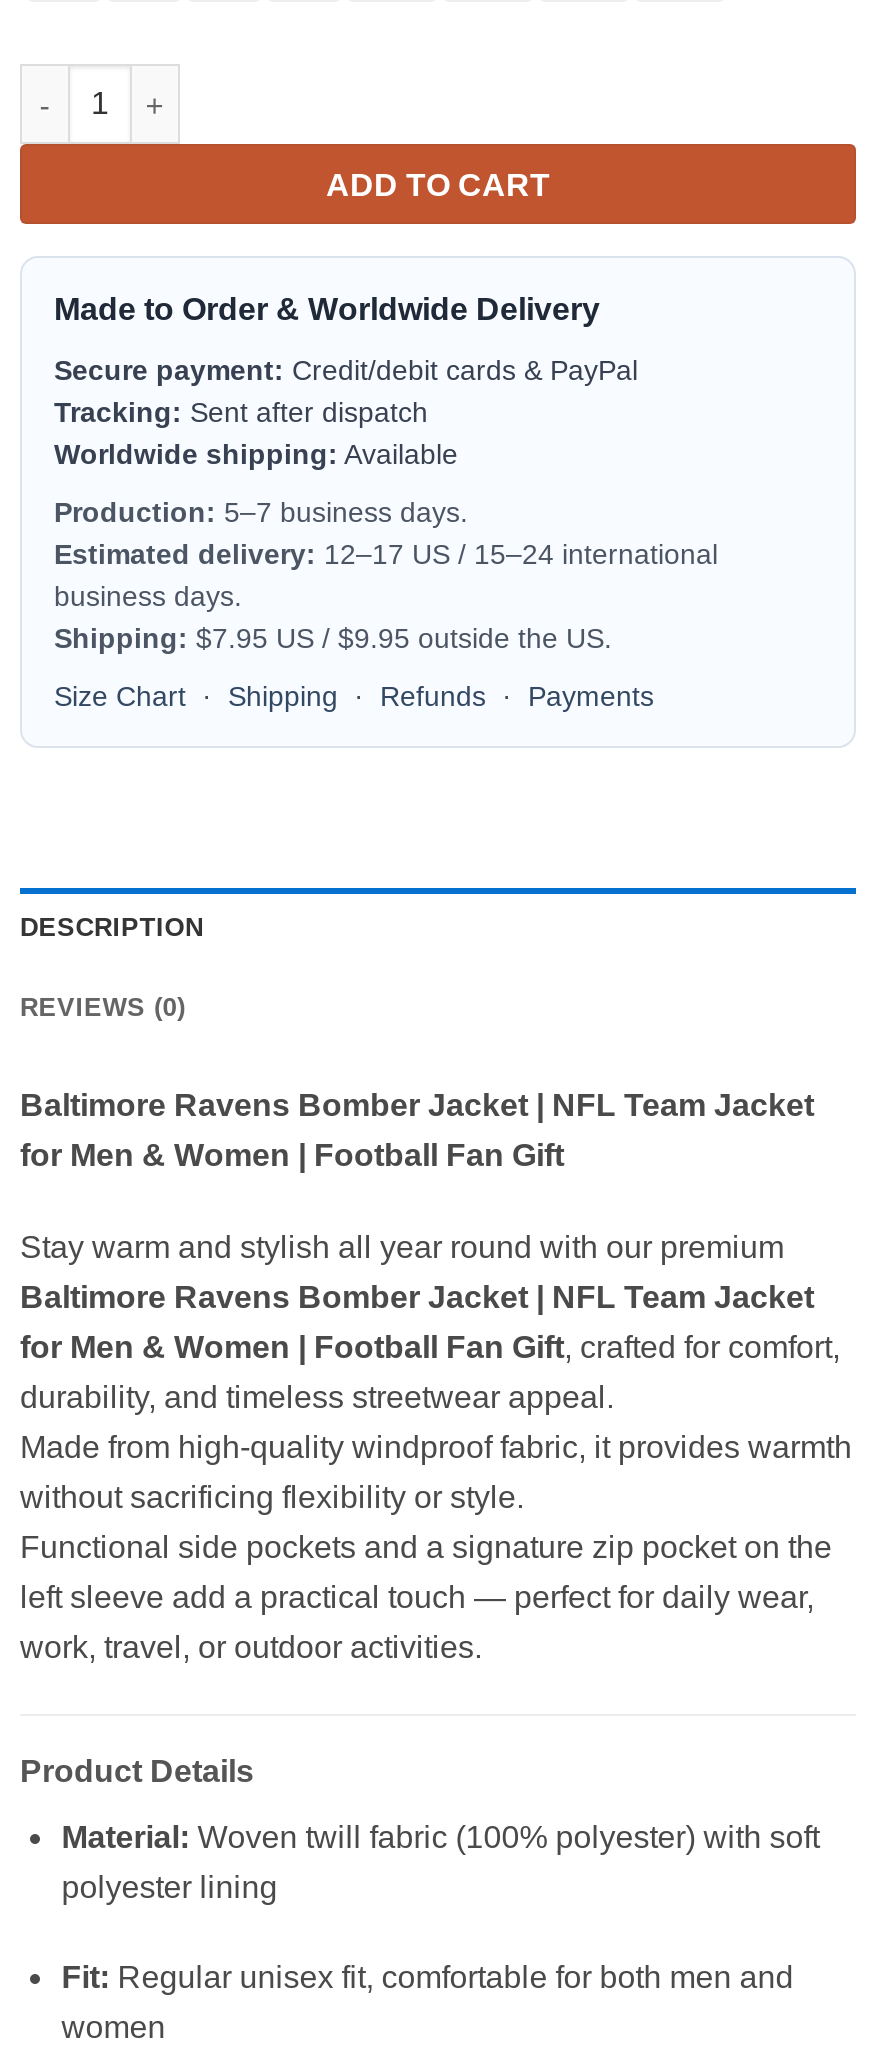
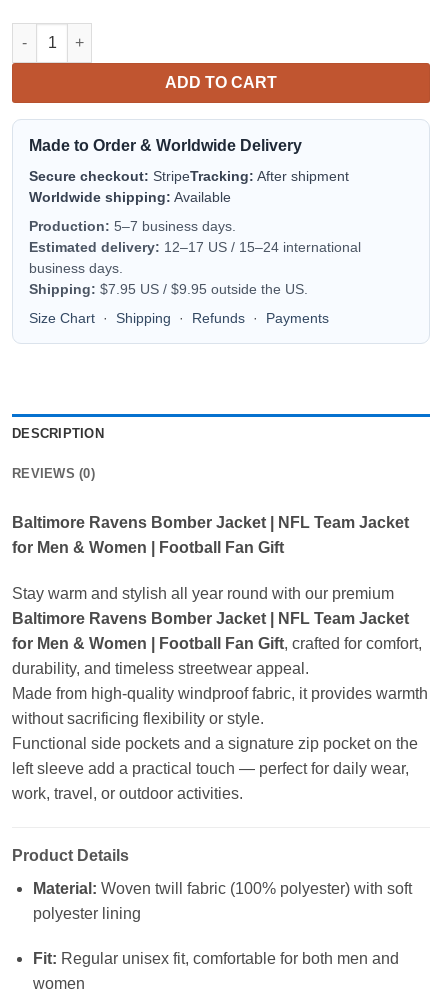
[54,354,638,428] Secure payment: Credit/debit cards & PayPal | Tracking: Sent after dispatch -> [29,168,349,184] Secure checkout: StripeTracking: After shipment

